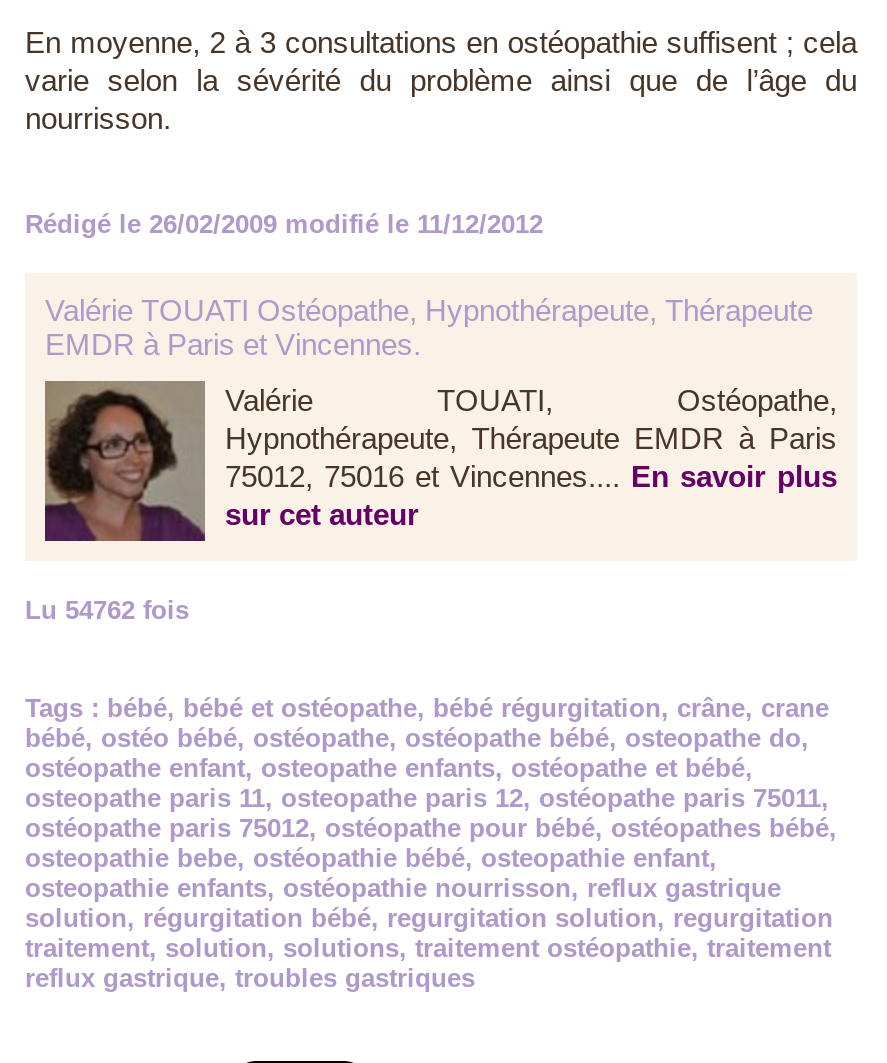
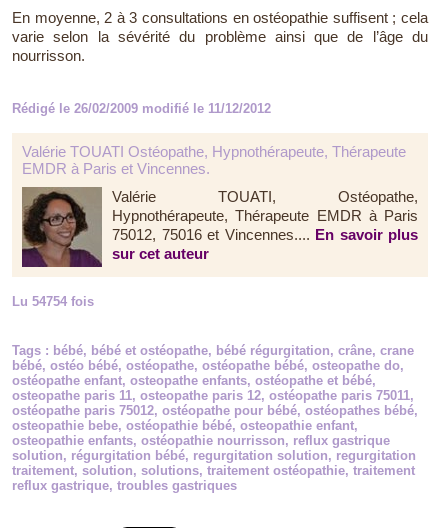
[25,595,189,625] Lu 54762 fois -> [12,294,94,309] Lu 54754 fois

